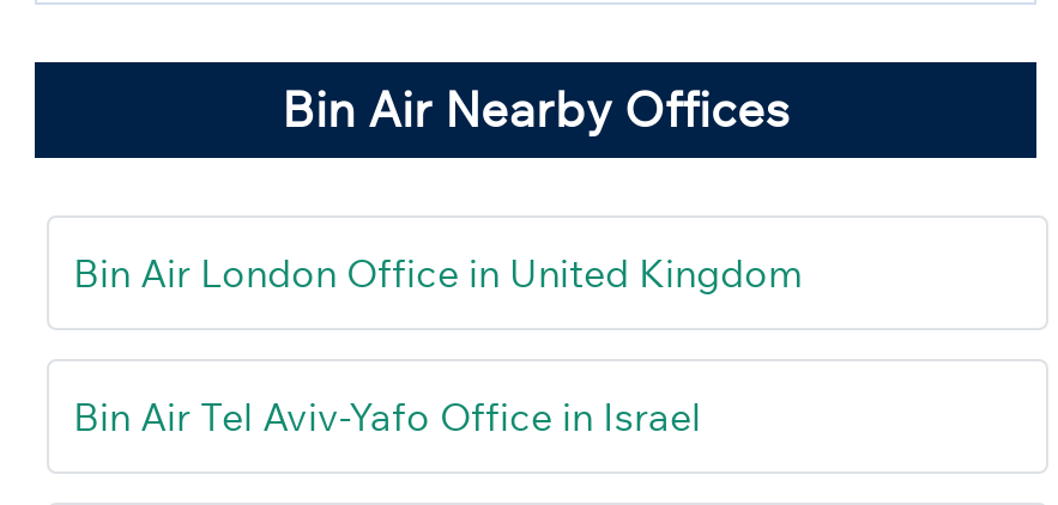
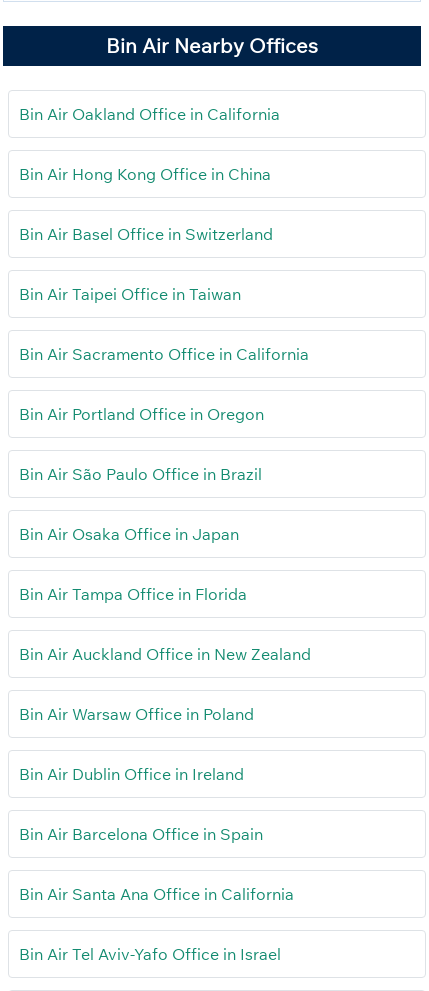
[73,248,802,296] Bin Air London Office in United Kingdom -> [19,104,311,904] Bin Air Oakland Office in California | Bin Air Hong Kong Office in China | Bin Air Basel Office in Switzerland | Bin Air Taipei Office in Taiwan | Bin Air Sacramento Office in California | Bin Air Portland Office in Oregon | Bin Air São Paulo Office in Brazil | Bin Air Osaka Office in Japan | Bin Air Tampa Office in Florida | Bin Air Auckland Office in New Zealand | Bin Air Warsaw Office in Poland | Bin Air Dublin Office in Ireland | Bin Air Barcelona Office in Spain | Bin Air Santa Ana Office in California

